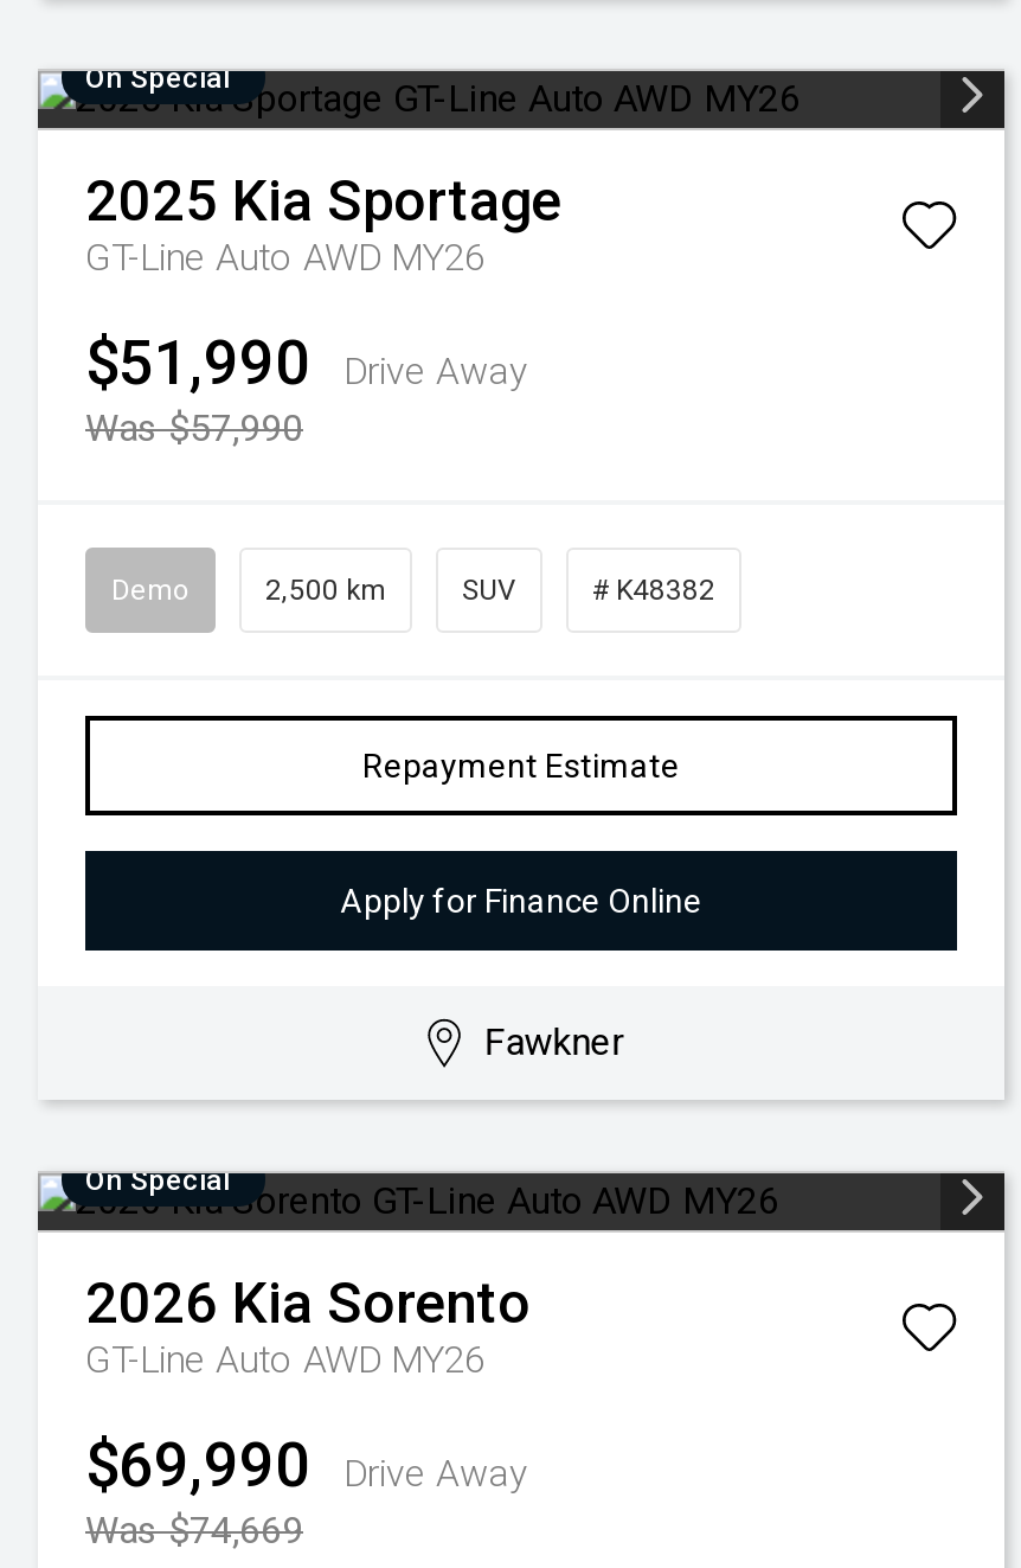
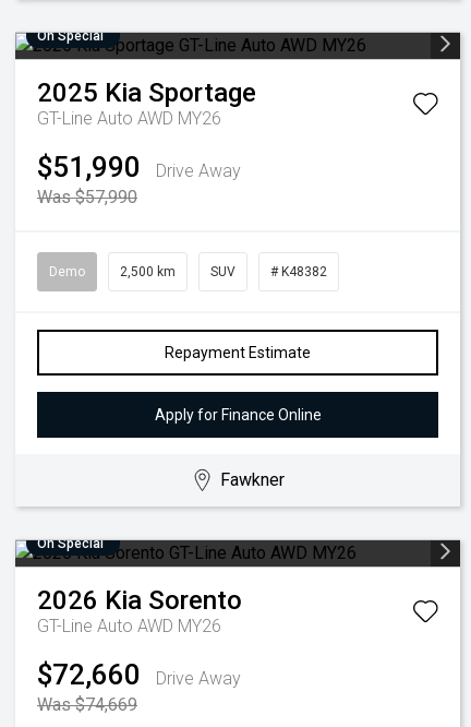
[85,1429,528,1500] $69,990 Drive Away -> [37,658,241,691] $72,660 Drive Away

